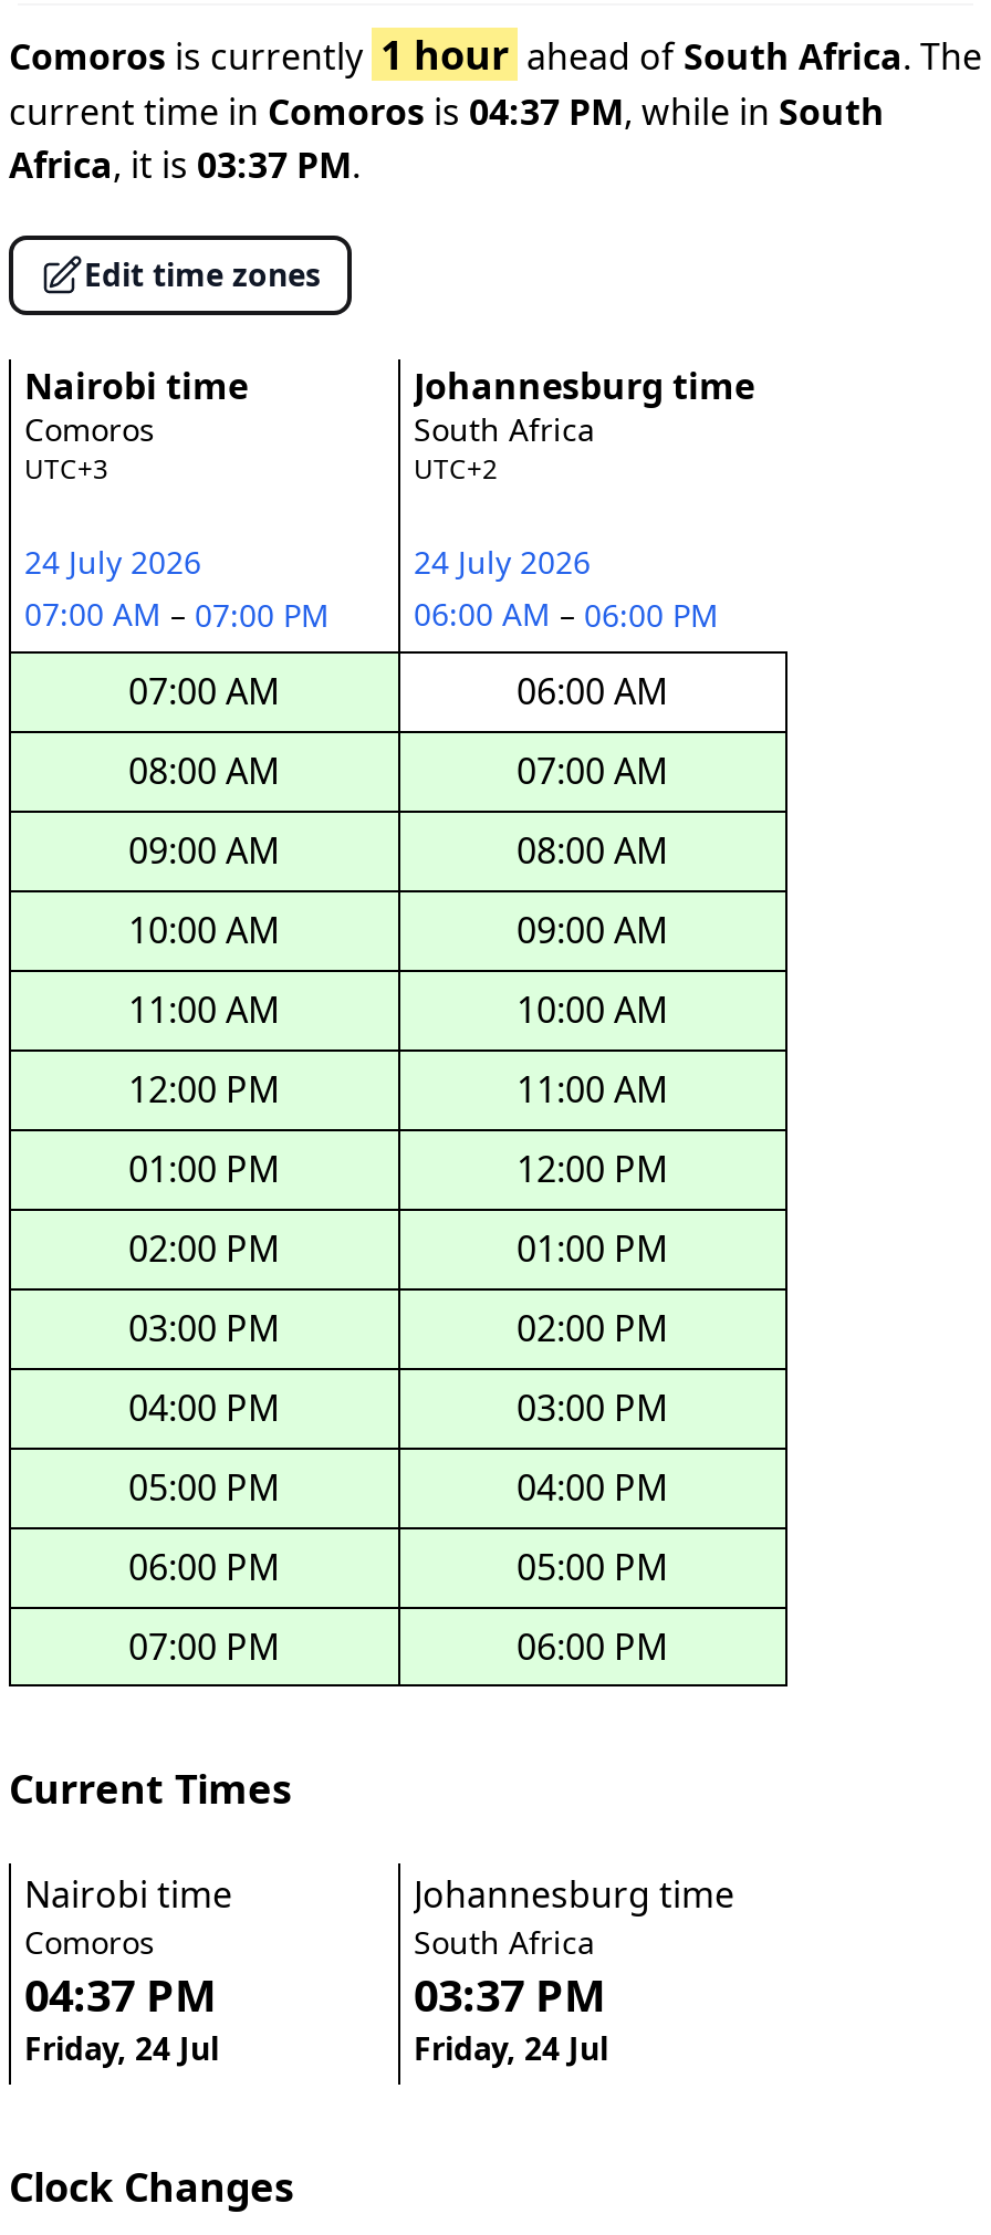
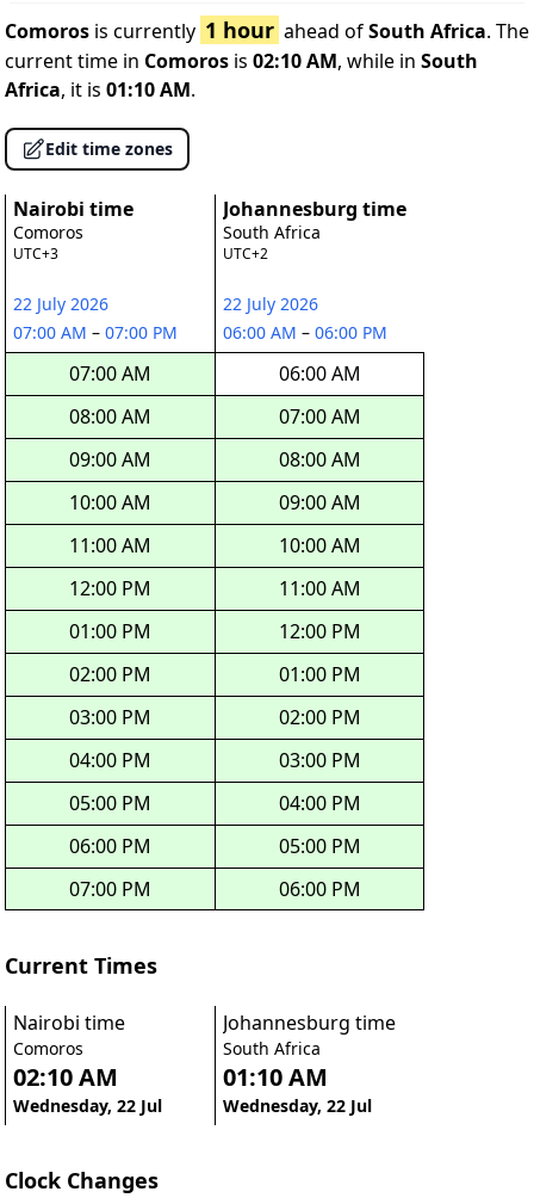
[9,87,885,136] current time in Comoros is 04:37 PM, while in South -> [5,48,478,74] current time in Comoros is 02:10 AM, while in South
[9,140,361,189] Africa, it is 03:37 PM. -> [5,76,195,103] Africa, it is 01:10 AM.
[24,541,201,583] 24 July 2026 -> [13,292,108,315] 22 July 2026
[414,541,591,583] 24 July 2026 -> [223,292,318,315] 22 July 2026
[24,1964,219,2068] 04:37 PM | Friday, 24 Jul -> [13,1060,162,1117] 02:10 AM | Wednesday, 22 Jul
[414,1964,608,2068] 03:37 PM | Friday, 24 Jul -> [223,1060,372,1117] 01:10 AM | Wednesday, 22 Jul

